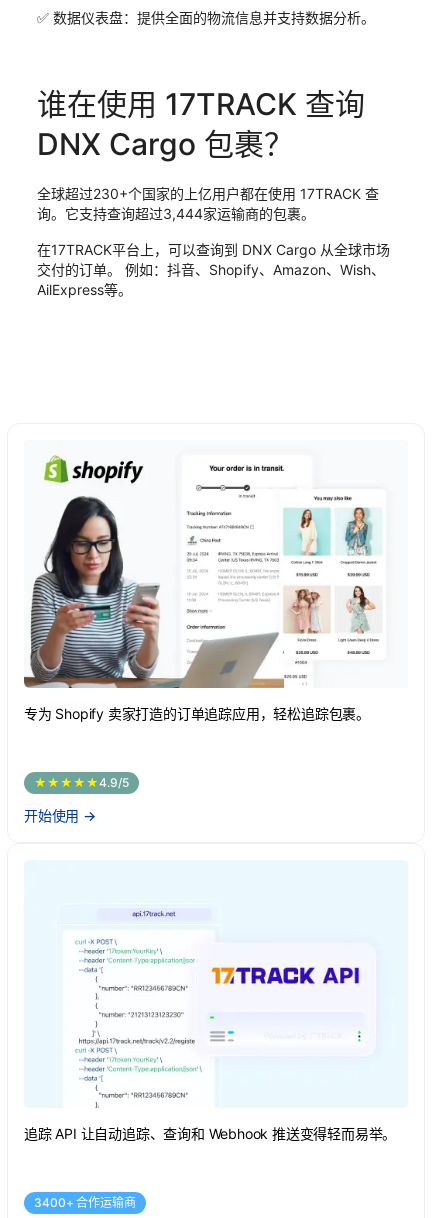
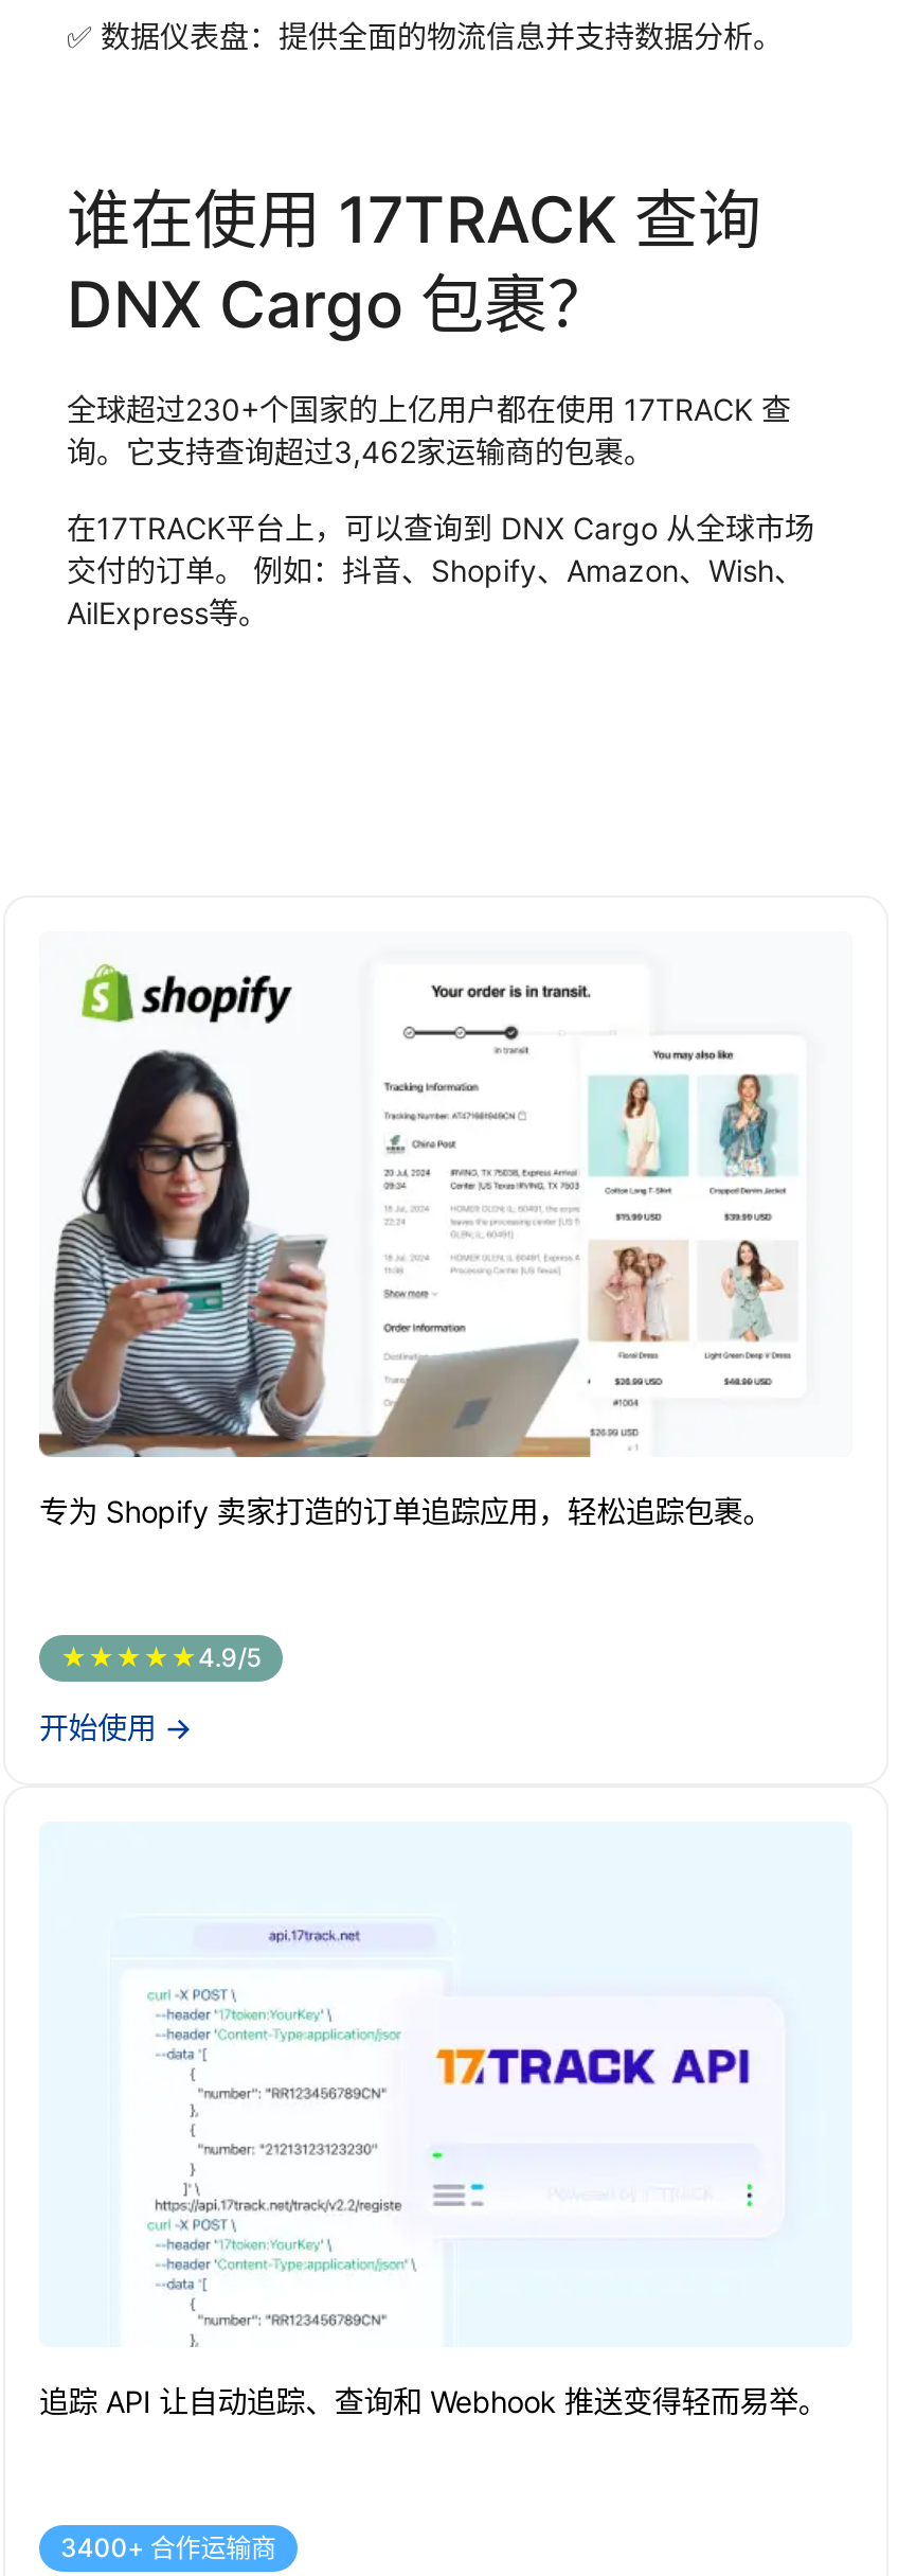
[37,205,315,222] 询。它支持查询超过3,444家运输商的包裹。 -> [67,434,653,470] 询。它支持查询超过3,462家运输商的包裹。

